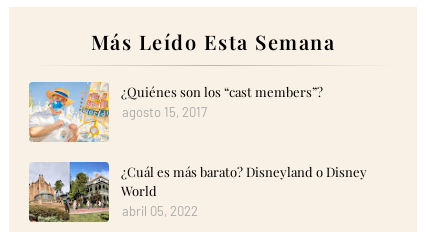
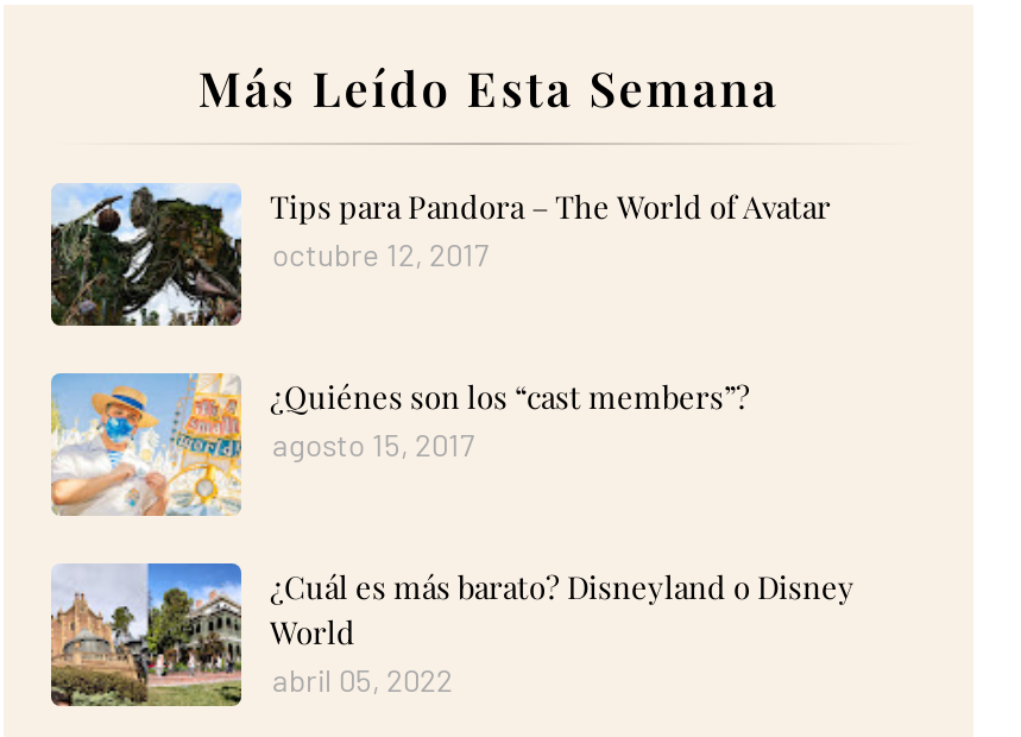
none -> [49,183,831,328] [image] | Tips para Pandora – The World of Avatar | octubre 12, 2017

